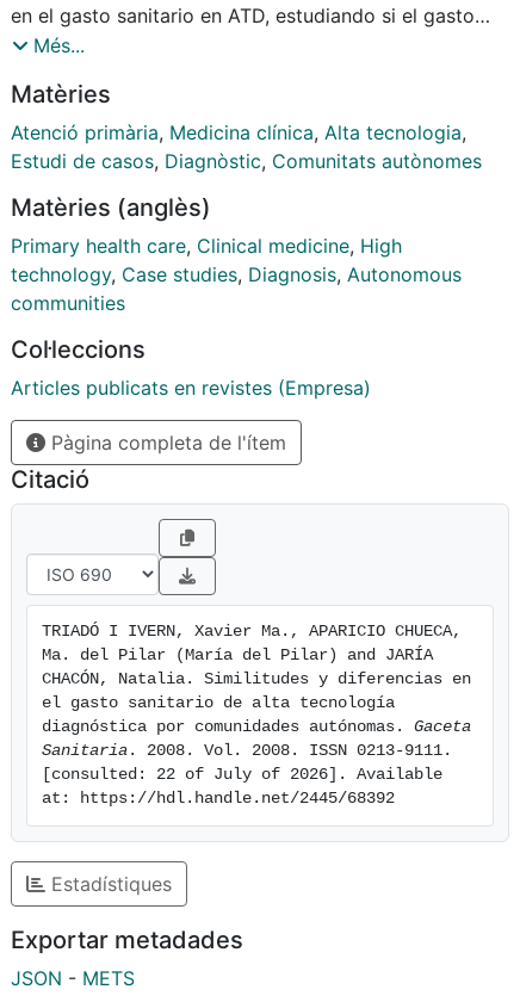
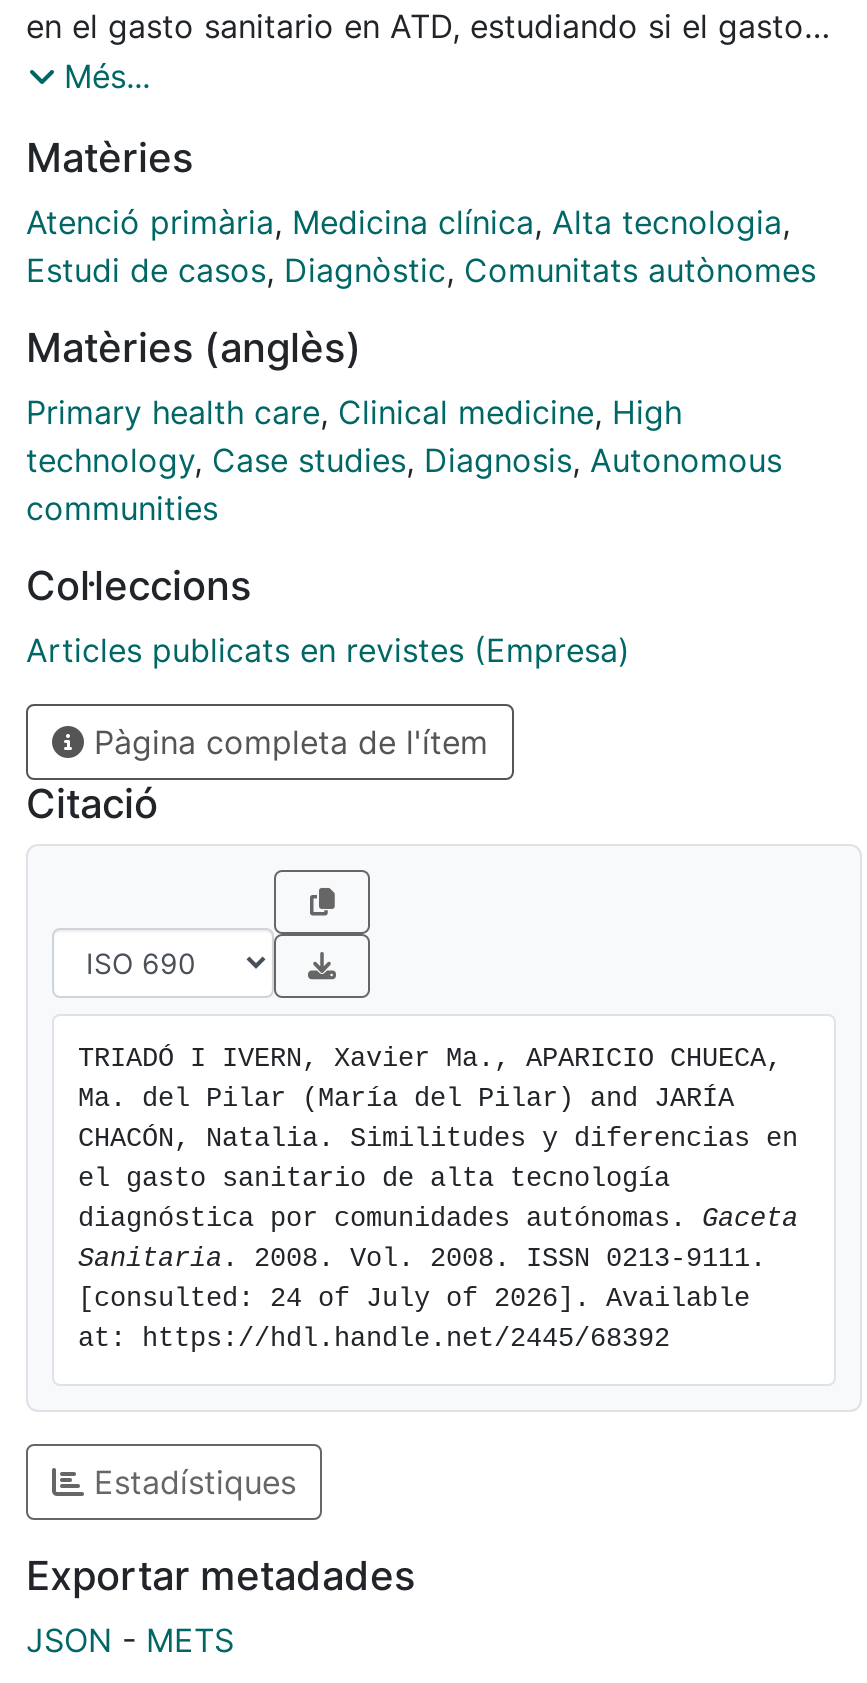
[42,766,442,784] [consulted: 22 of July of 2026]. Available -> [78,1285,750,1315] [consulted: 24 of July of 2026]. Available

